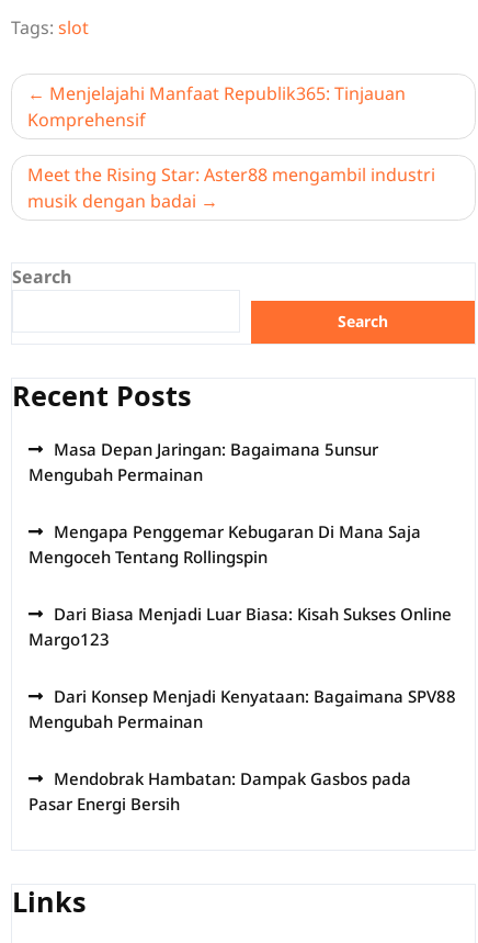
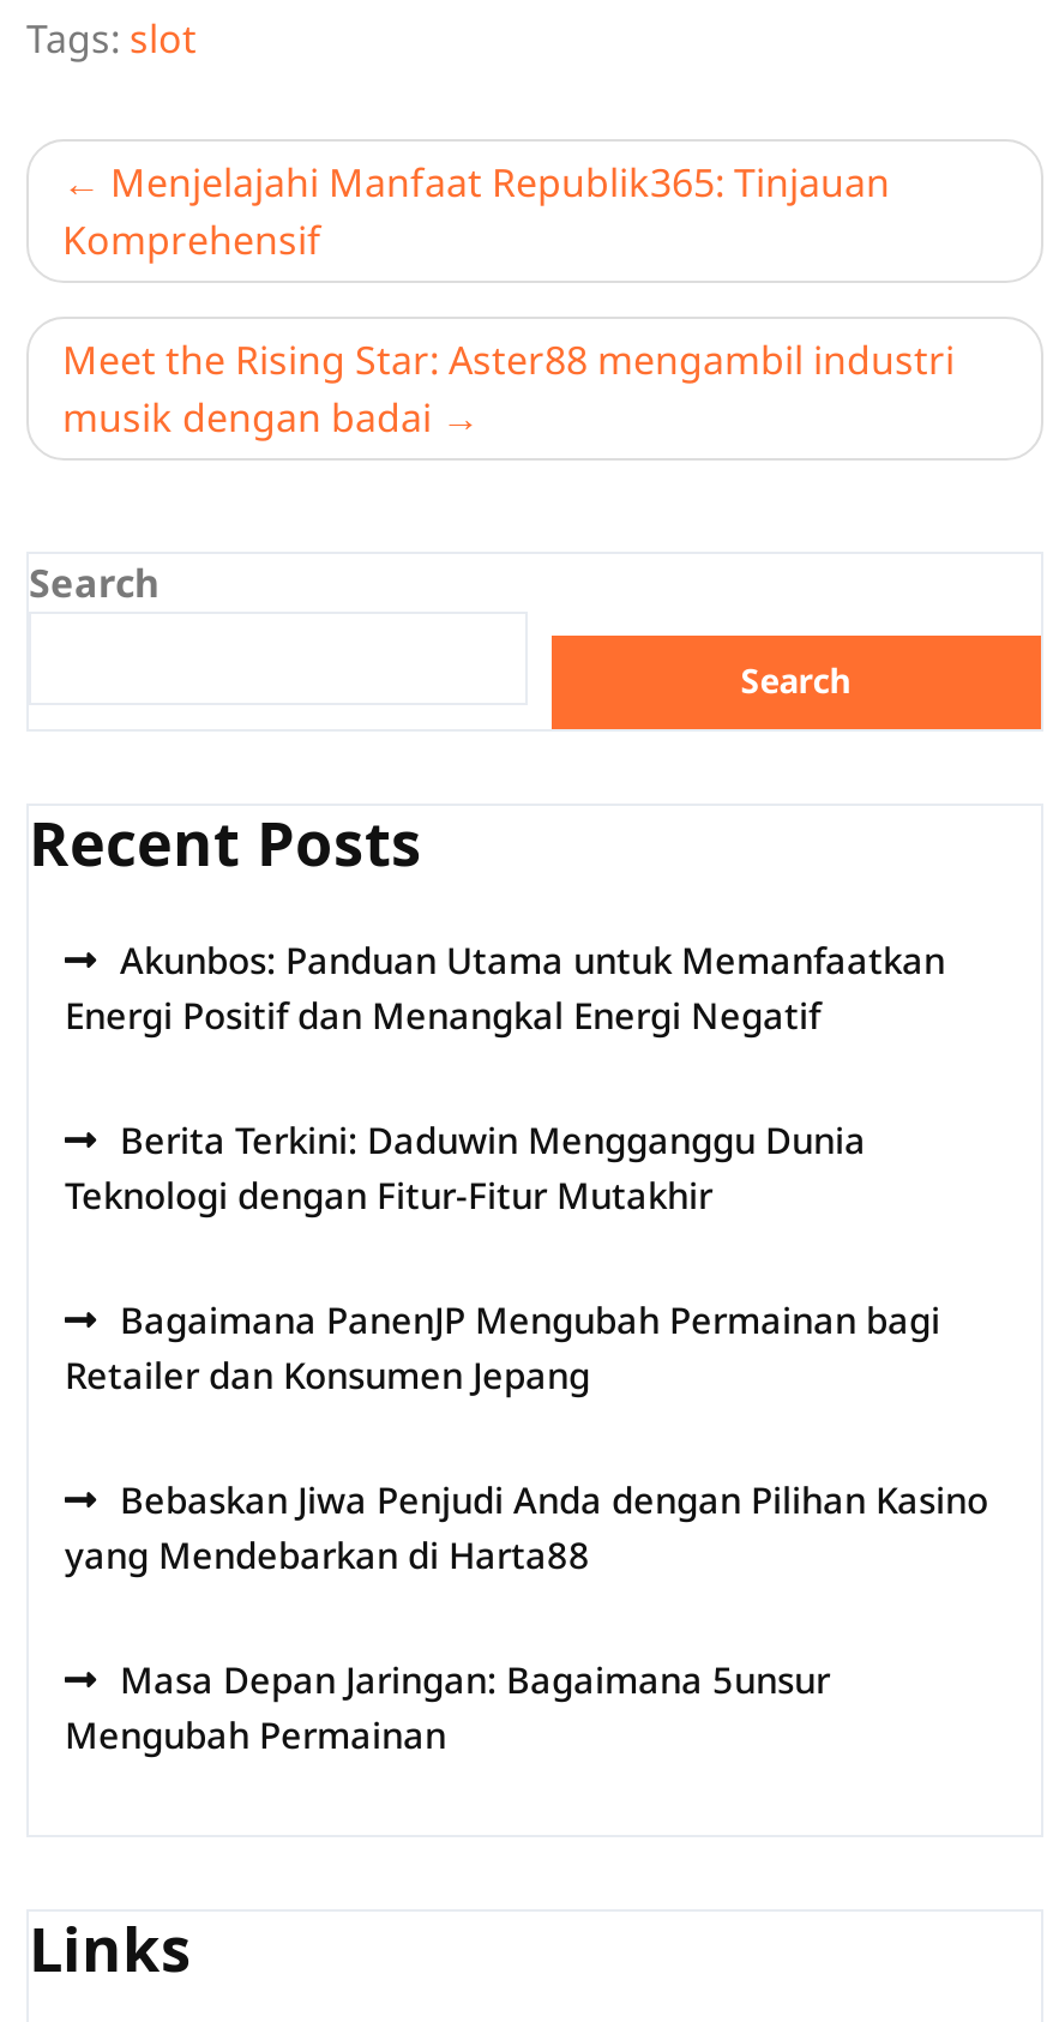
none -> [65,935,988,1578] Akunbos: Panduan Utama untuk Memanfaatkan | Energi Positif dan Menangkal Energi Negatif | Berita Terkini: Daduwin Mengganggu Dunia | Teknologi dengan Fitur-Fitur Mutakhir | Bagaimana PanenJP Mengubah Permainan bagi | Retailer dan Konsumen Jepang | Bebaskan Jiwa Penjudi Anda dengan Pilihan Kasino | yang Mendebarkan di Harta88
moved [29,438,378,485] -> [65,1654,830,1757]: Masa Depan Jaringan: Bagaimana 5unsur | Mengubah Permainan
[29,520,456,814] Mengapa Penggemar Kebugaran Di Mana Saja | Mengoceh Tentang Rollingspin | Dari Biasa Menjadi Luar Biasa: Kisah Sukses Online | Margo123 | Dari Konsep Menjadi Kenyataan: Bagaimana SPV88 | Mengubah Permainan | Mendobrak Hambatan: Dampak Gasbos pada | Pasar Energi Bersih -> none

